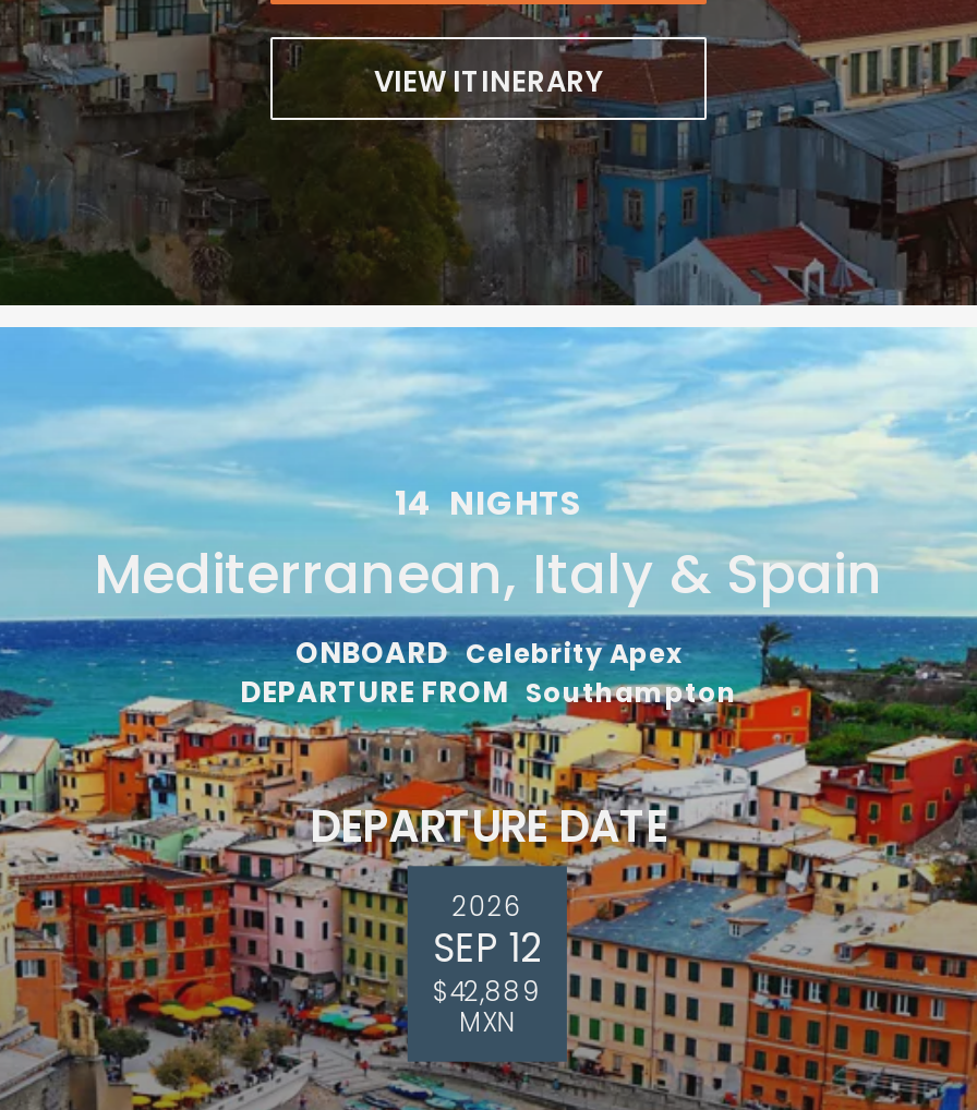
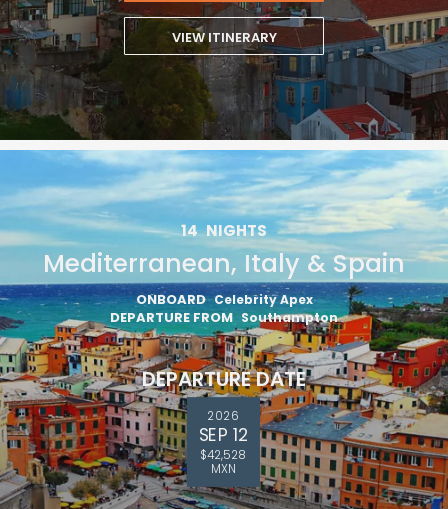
[433,972,541,1012] $42,889 -> [200,446,247,464] $42,528

